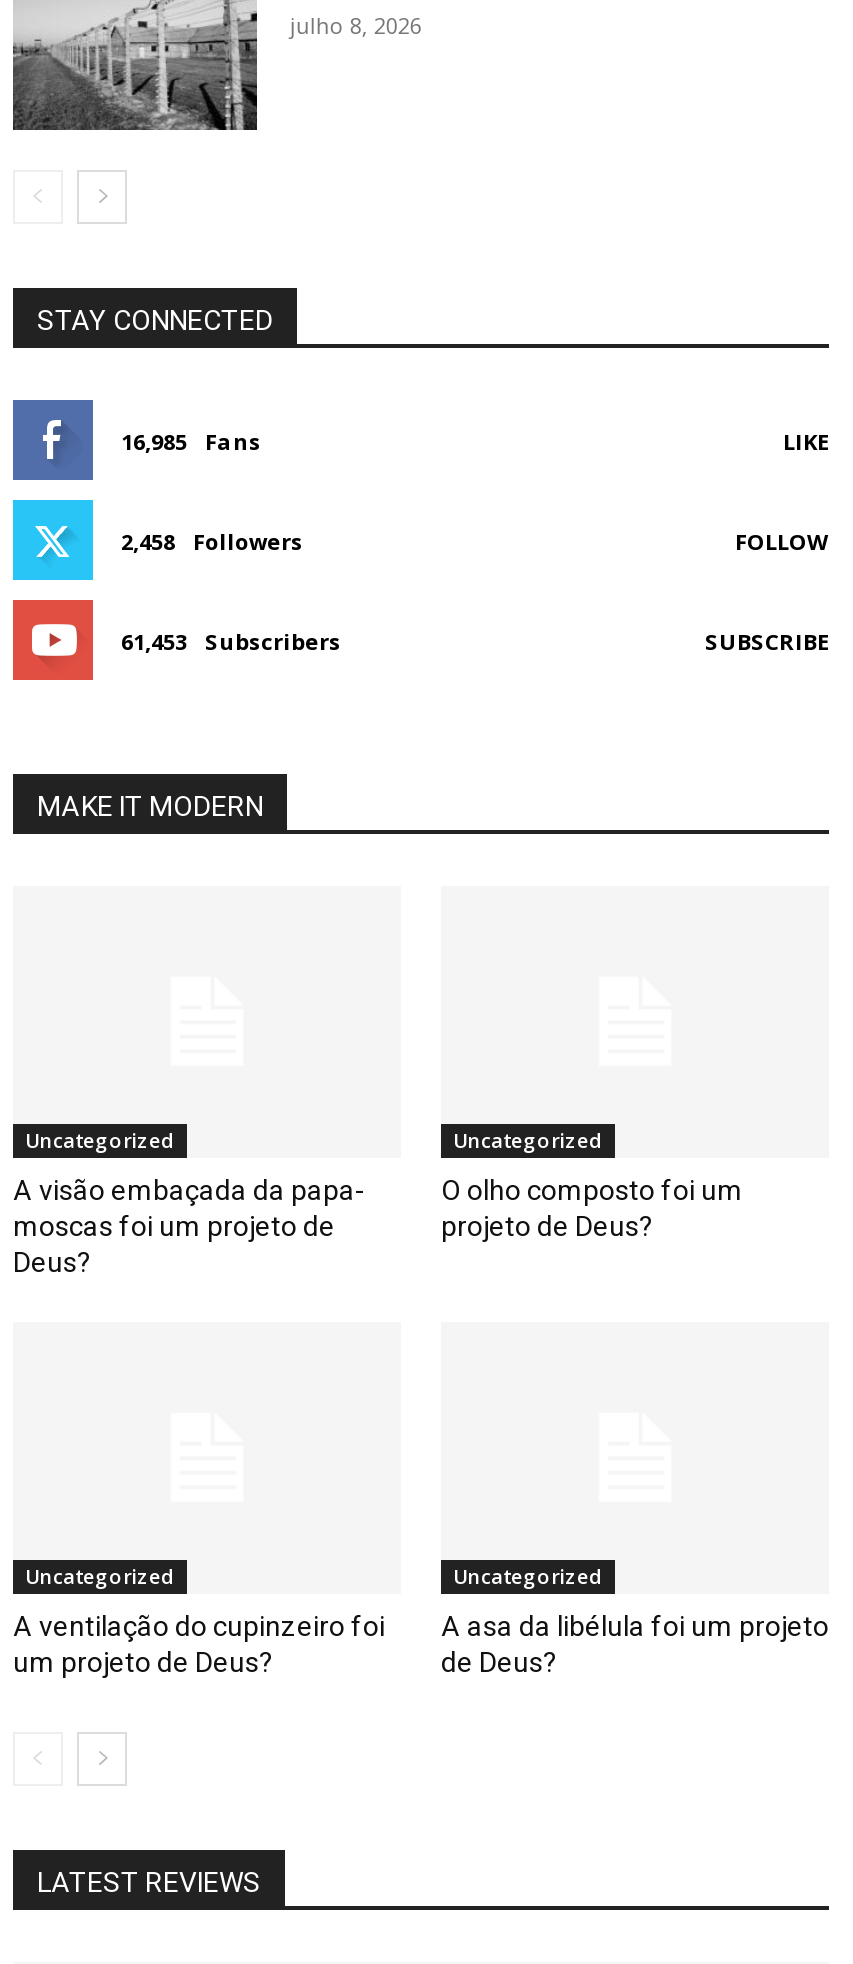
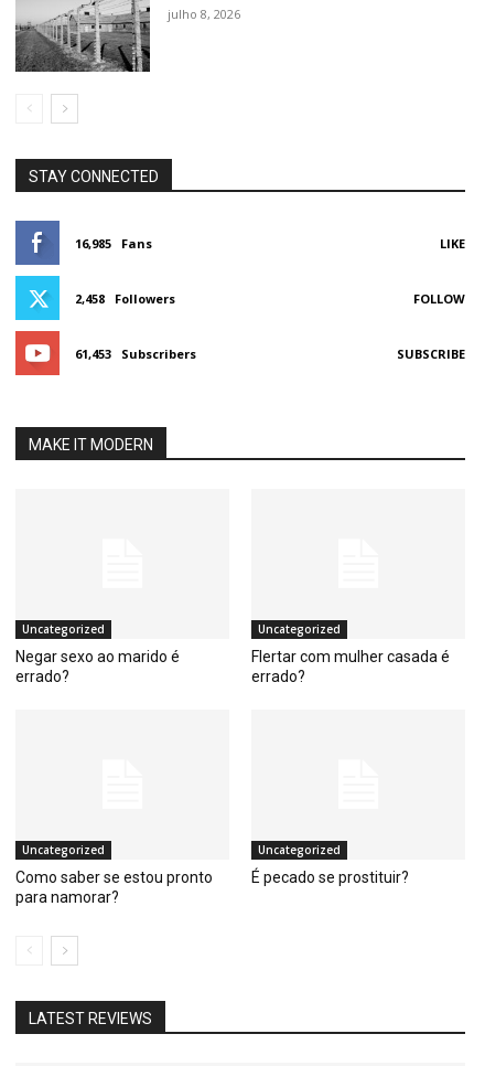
[13,1173,365,1277] A visão embaçada da papa- | moscas foi um projeto de | Deus? -> [15,647,180,685] Negar sexo ao marido é | errado?
[441,1173,743,1241] O olho composto foi um | projeto de Deus? -> [251,647,450,685] Flertar com mulher casada é | errado?
[13,1609,385,1677] A ventilação do cupinzeiro foi | um projeto de Deus? -> [15,868,213,905] Como saber se estou pronto | para namorar?
[441,1609,829,1677] A asa da libélula foi um projeto | de Deus? -> [251,868,409,886] É pecado se prostituir?

